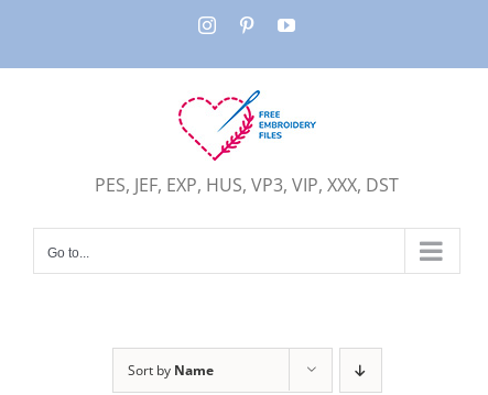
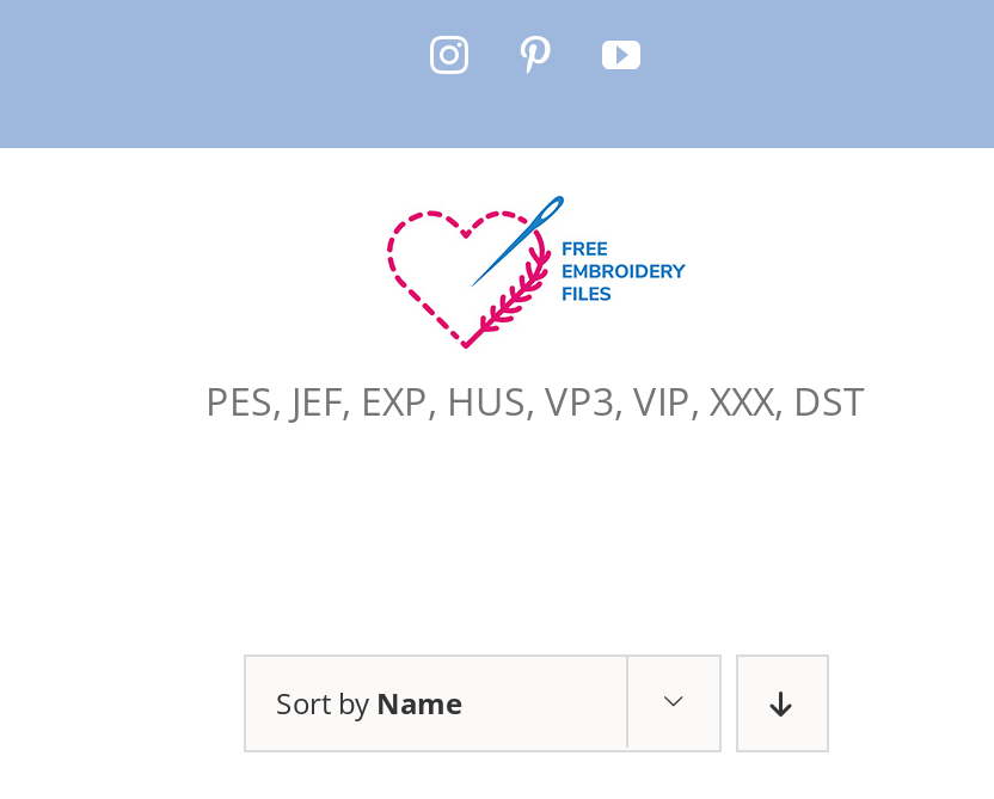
[47,245,89,261] Go to... -> none

